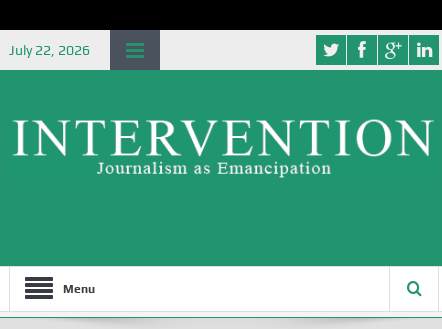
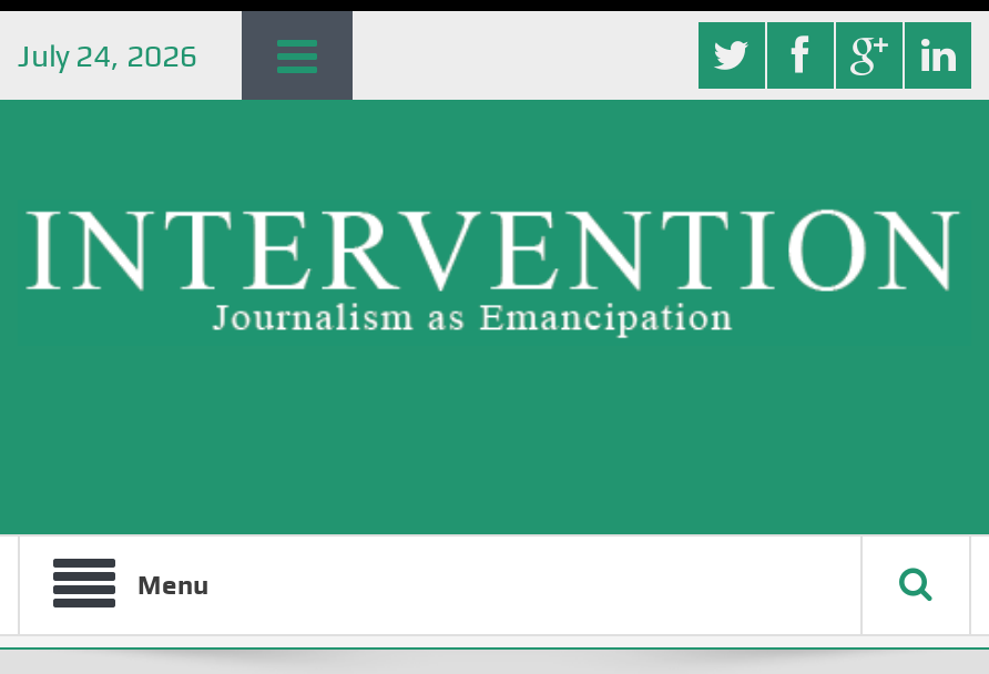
[9,42,90,58] July 22, 2026 -> [18,38,197,73] July 24, 2026

